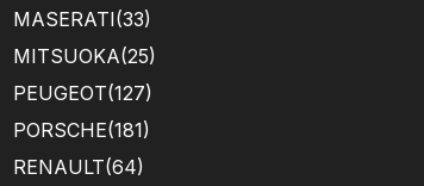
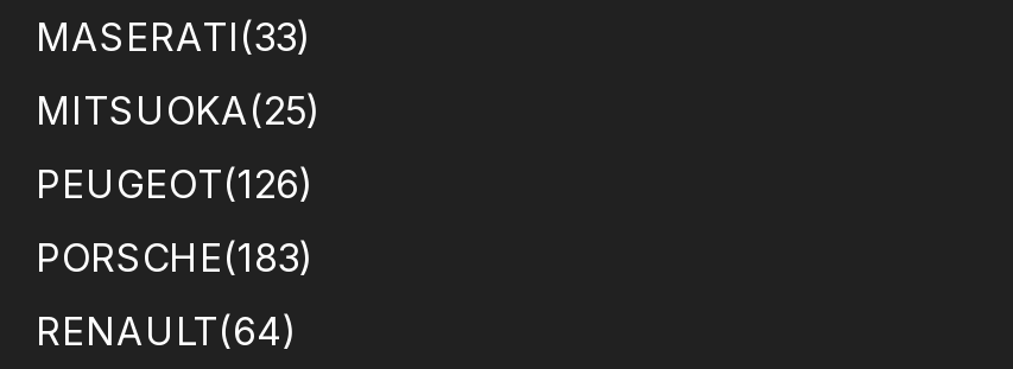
[13,81,152,105] PEUGEOT(127) -> [36,161,314,208] PEUGEOT(126)
[13,118,150,142] PORSCHE(181) -> [36,234,314,282] PORSCHE(183)

